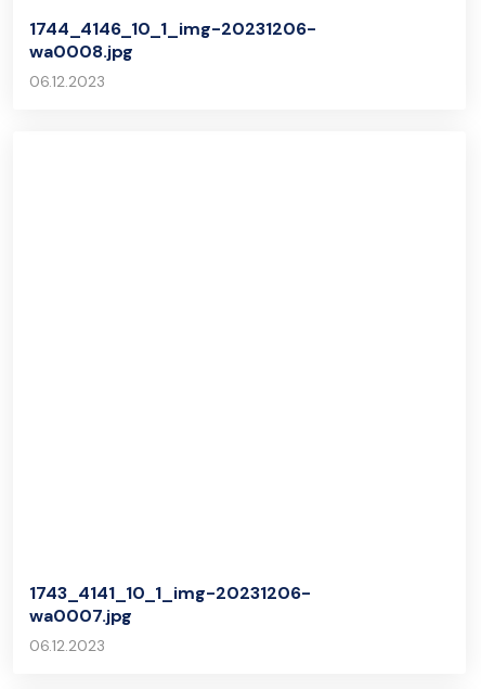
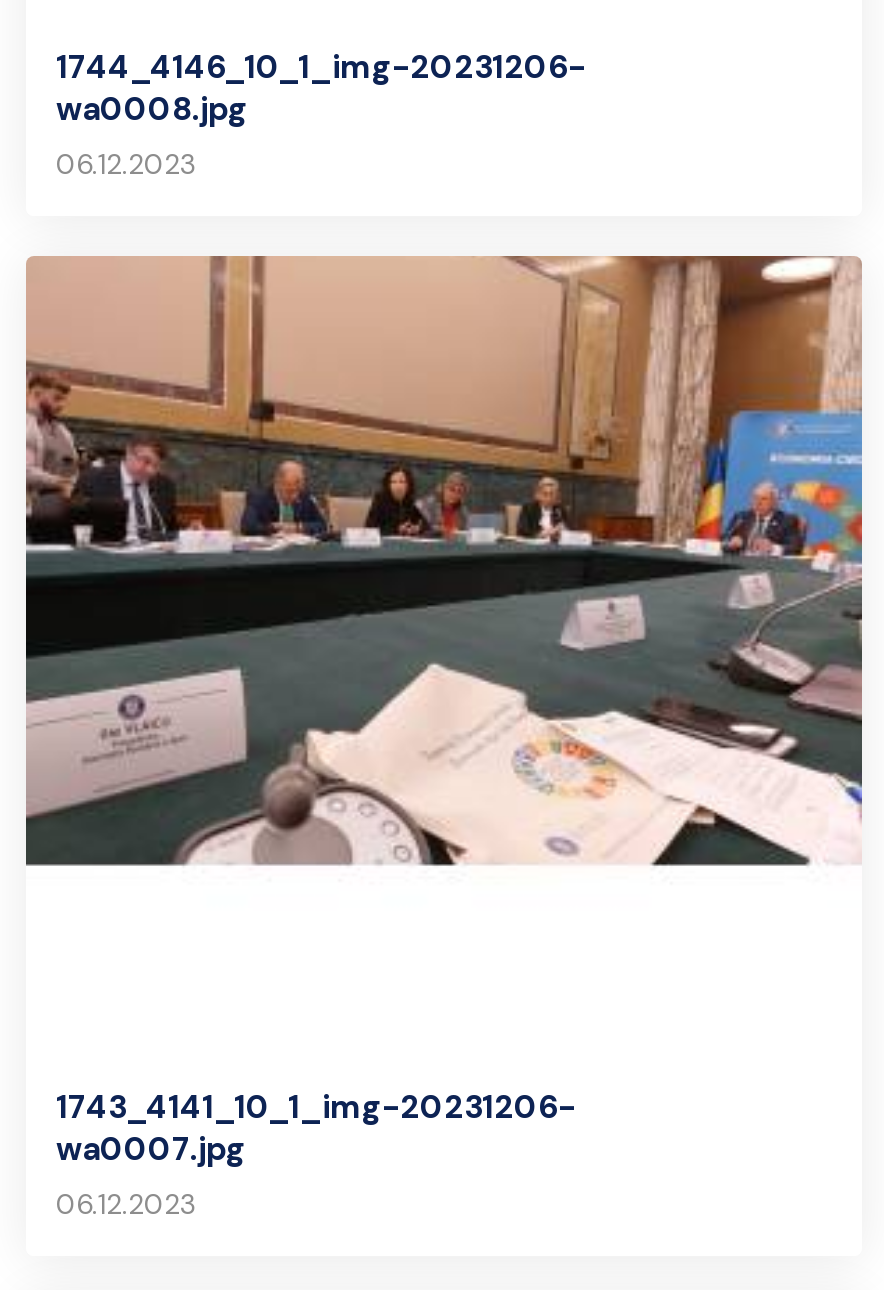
none -> [24,254,864,868] [image]

